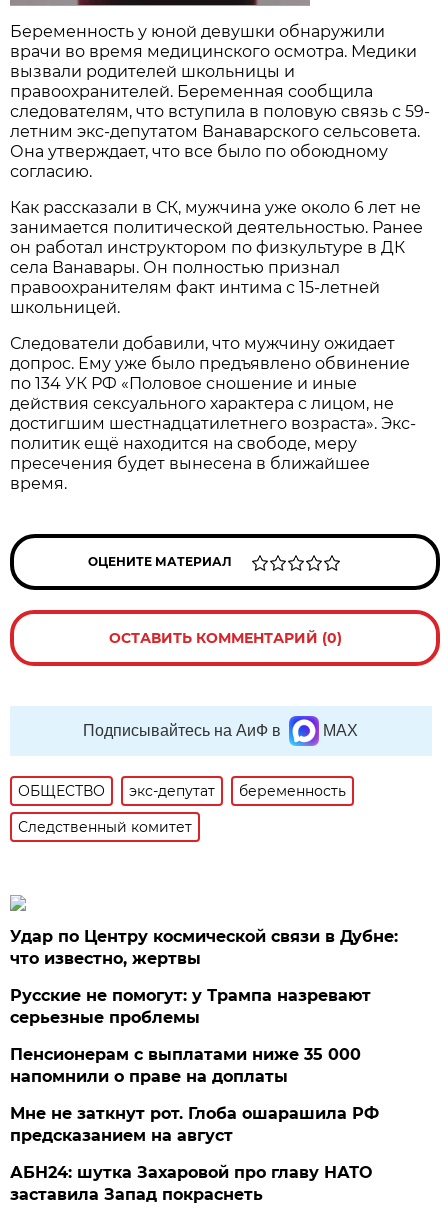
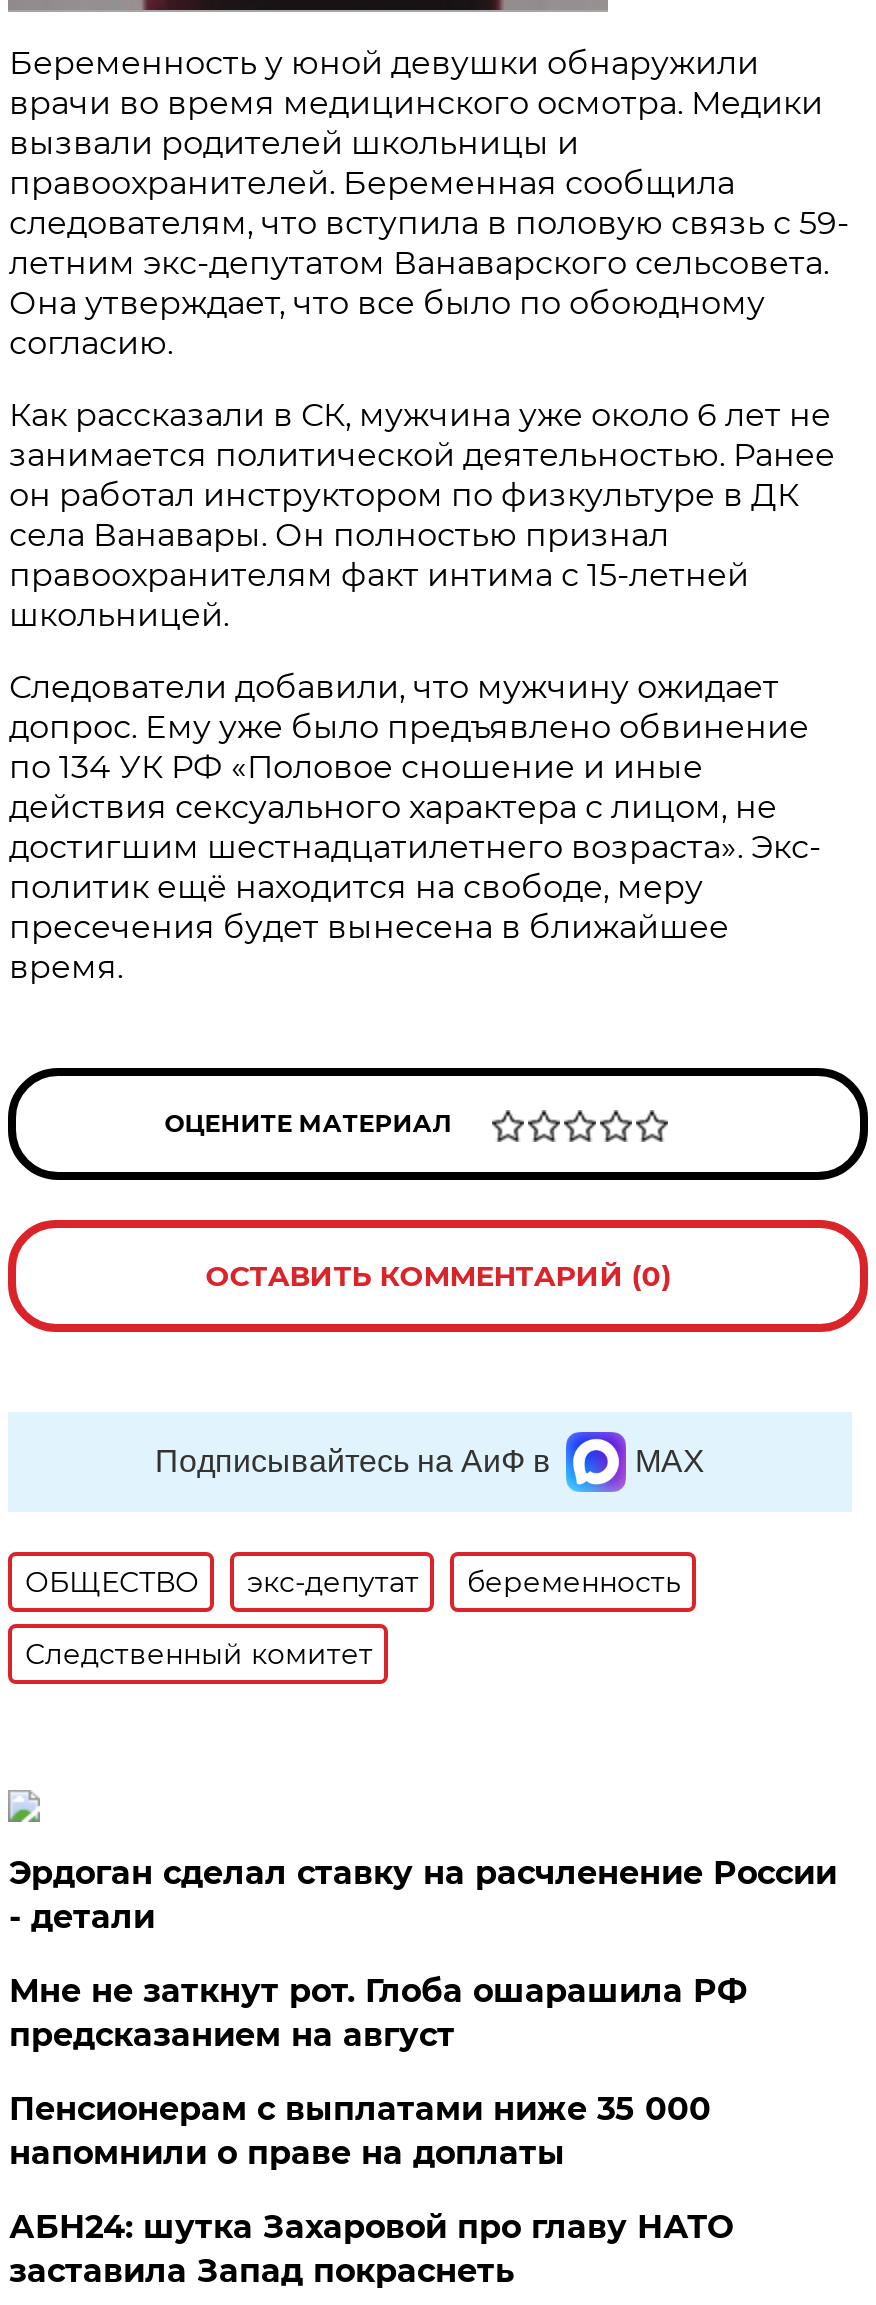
[10,927,398,968] Удар по Центру космической связи в Дубне: | что известно, жертвы -> [9,1854,837,1936] Эрдоган сделал ставку на расчленение России | - детали
[10,986,371,1027] Русские не помогут: у Трампа назревают | серьезные проблемы -> none
moved [10,1104,379,1145] -> [9,1972,747,2054]: Мне не заткнут рот. Глоба ошарашила РФ | предсказанием на август

